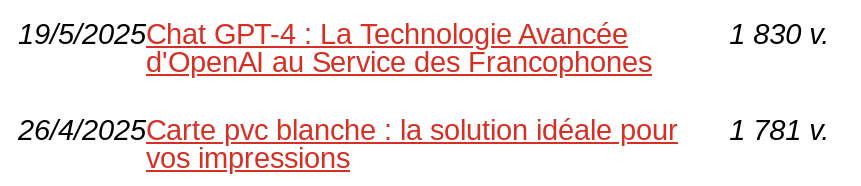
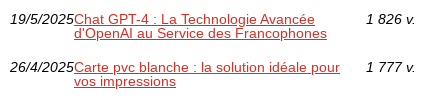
[729,18,829,50] 1 830 v. -> [366,11,416,27] 1 826 v.
[18,114,829,146] 26/4/2025Carte pvc blanche : la solution idéale pour 1 781 v. -> [10,59,416,75] 26/4/2025Carte pvc blanche : la solution idéale pour 1 777 v.

